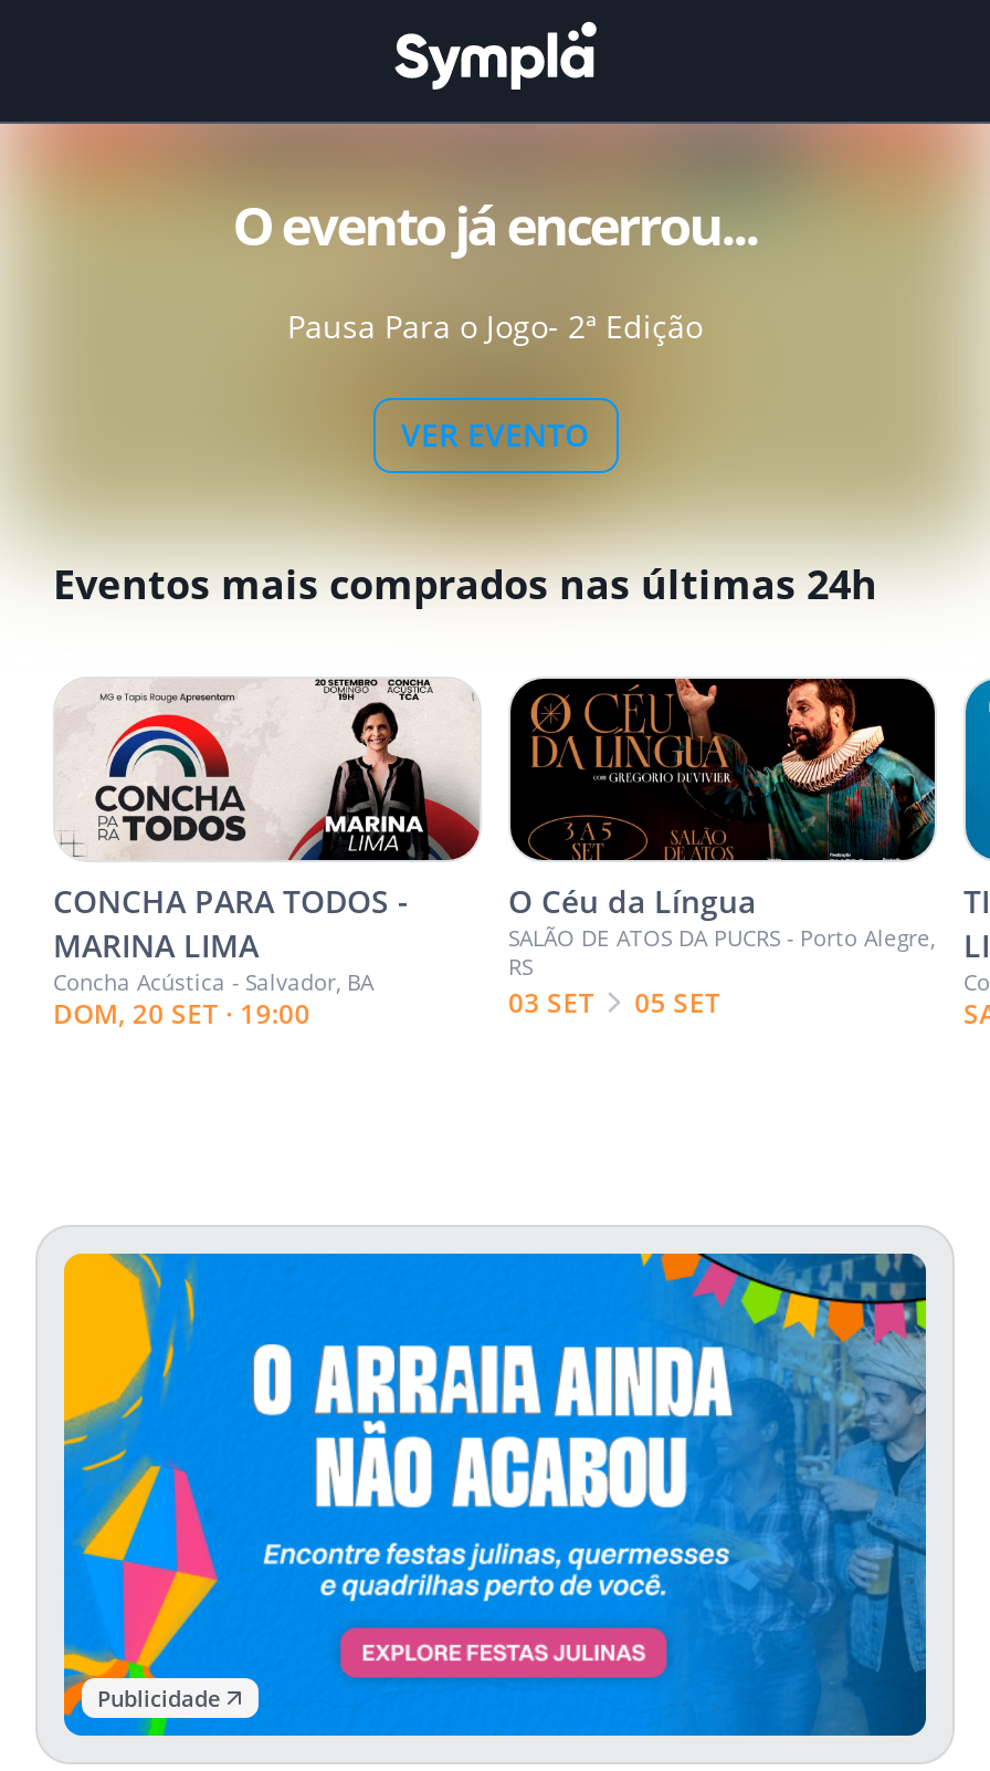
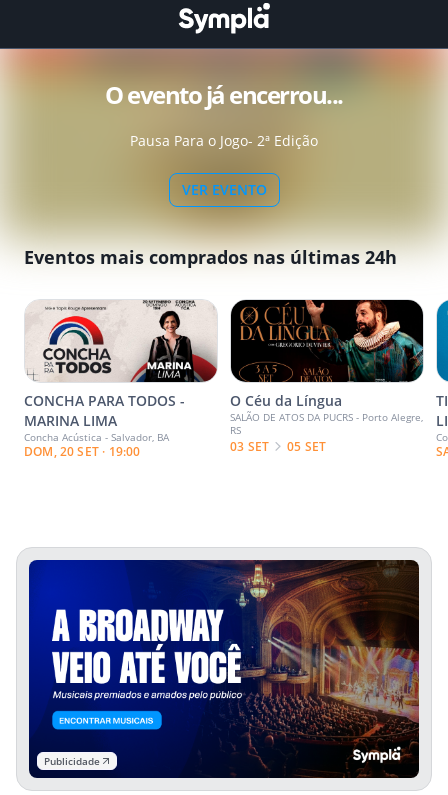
[62,1251,928,1738] [image] -> [28,559,420,779] [image]

